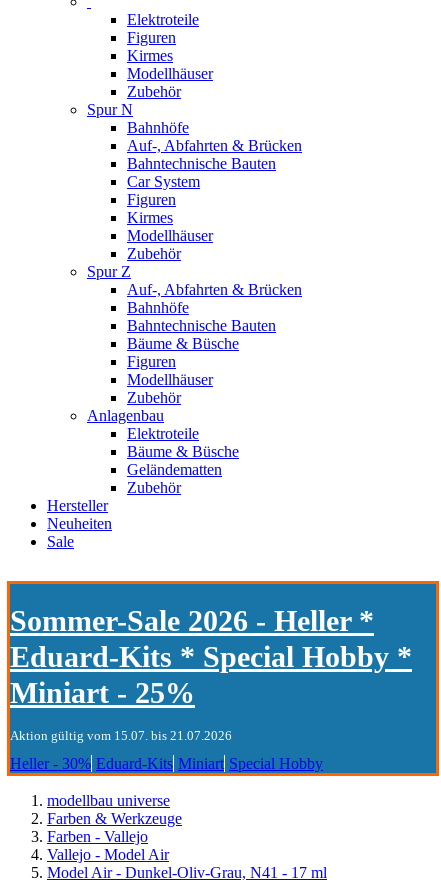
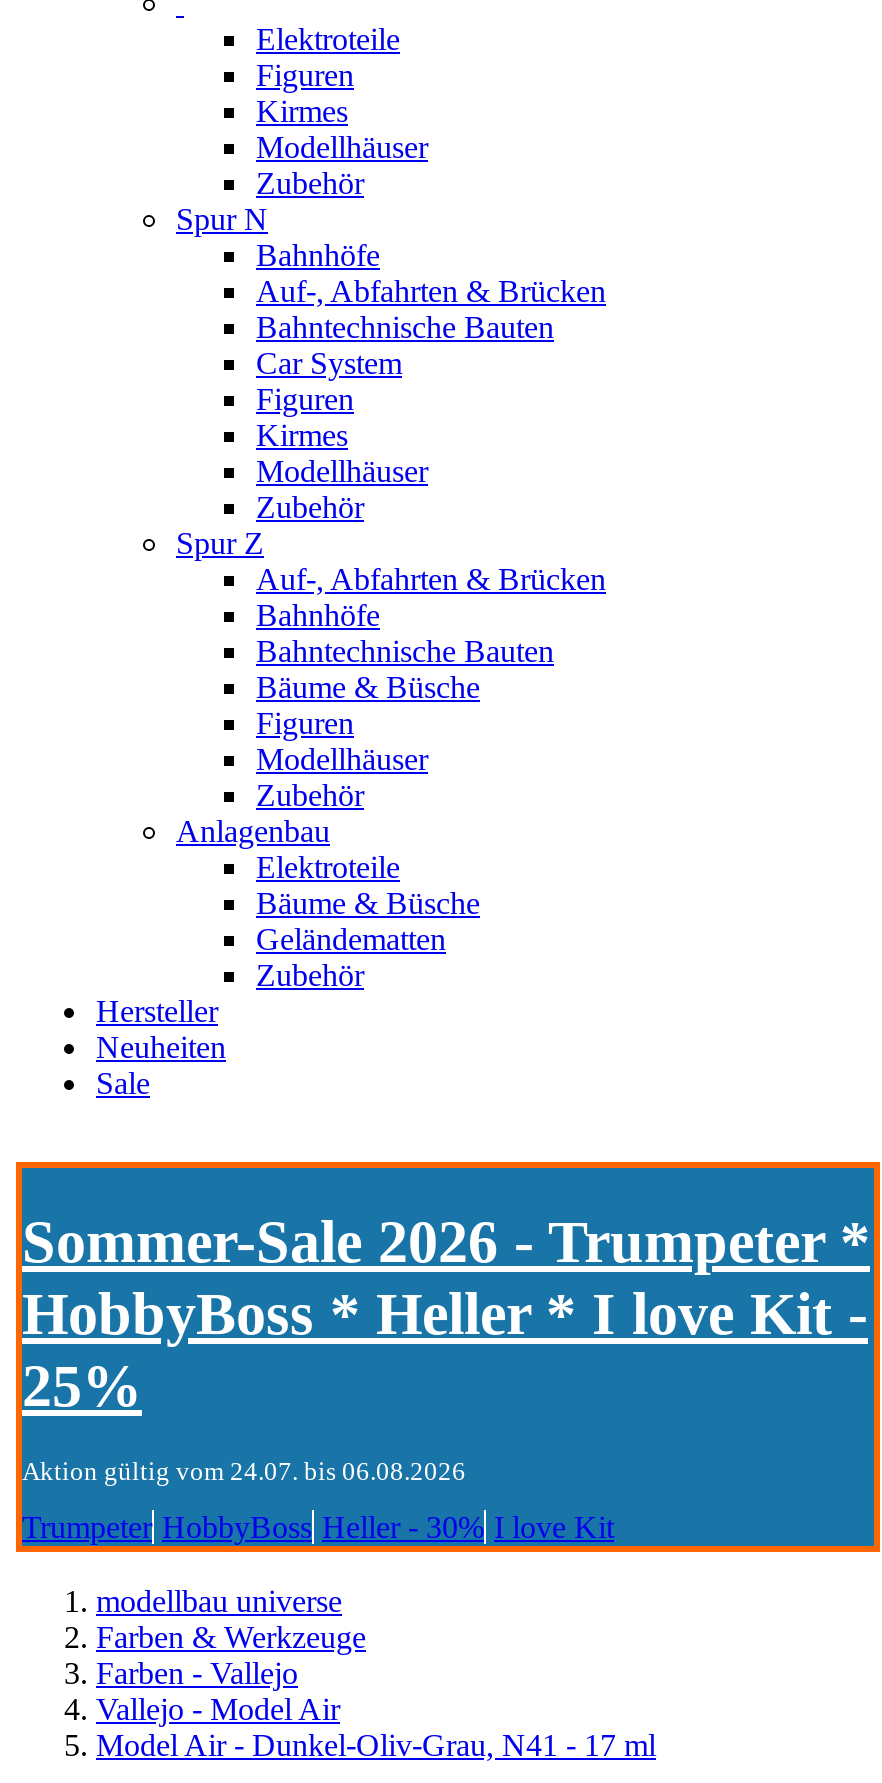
[10,604,412,709] Sommer-Sale 2026 - Heller * | Eduard-Kits * Special Hobby * | Miniart - 25% -> [22,1207,870,1417] Sommer-Sale 2026 - Trumpeter * | HobbyBoss * Heller * I love Kit - | 25%
[10,728,232,743] Aktion gültig vom 15.07. bis 21.07.2026 -> [22,1457,466,1487] Aktion gültig vom 24.07. bis 06.08.2026
[10,755,323,772] Heller - 30% Eduard-Kits Miniart Special Hobby -> [22,1511,614,1545] Trumpeter HobbyBoss Heller - 30% I love Kit

